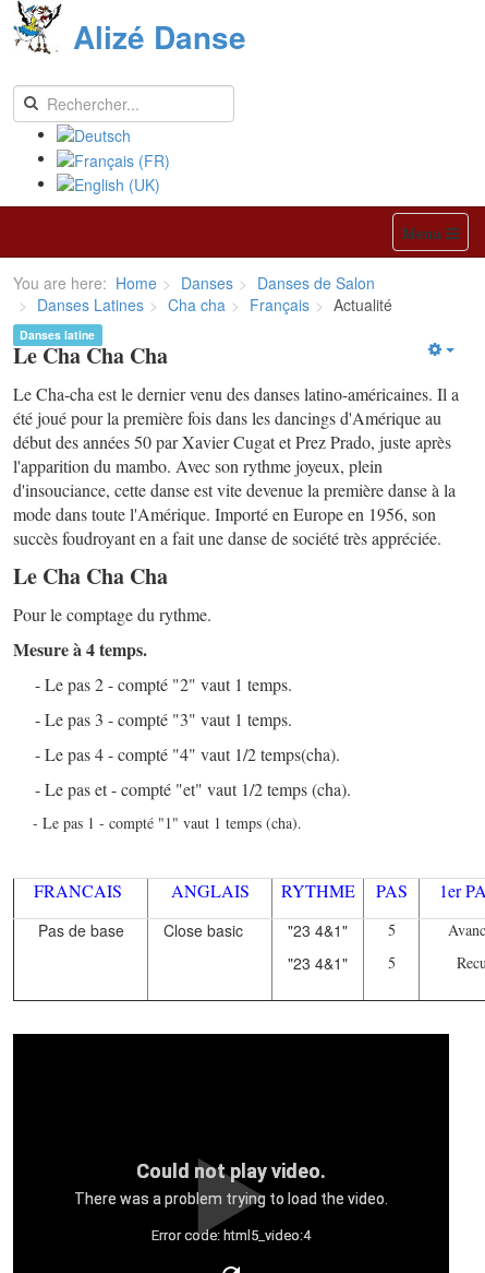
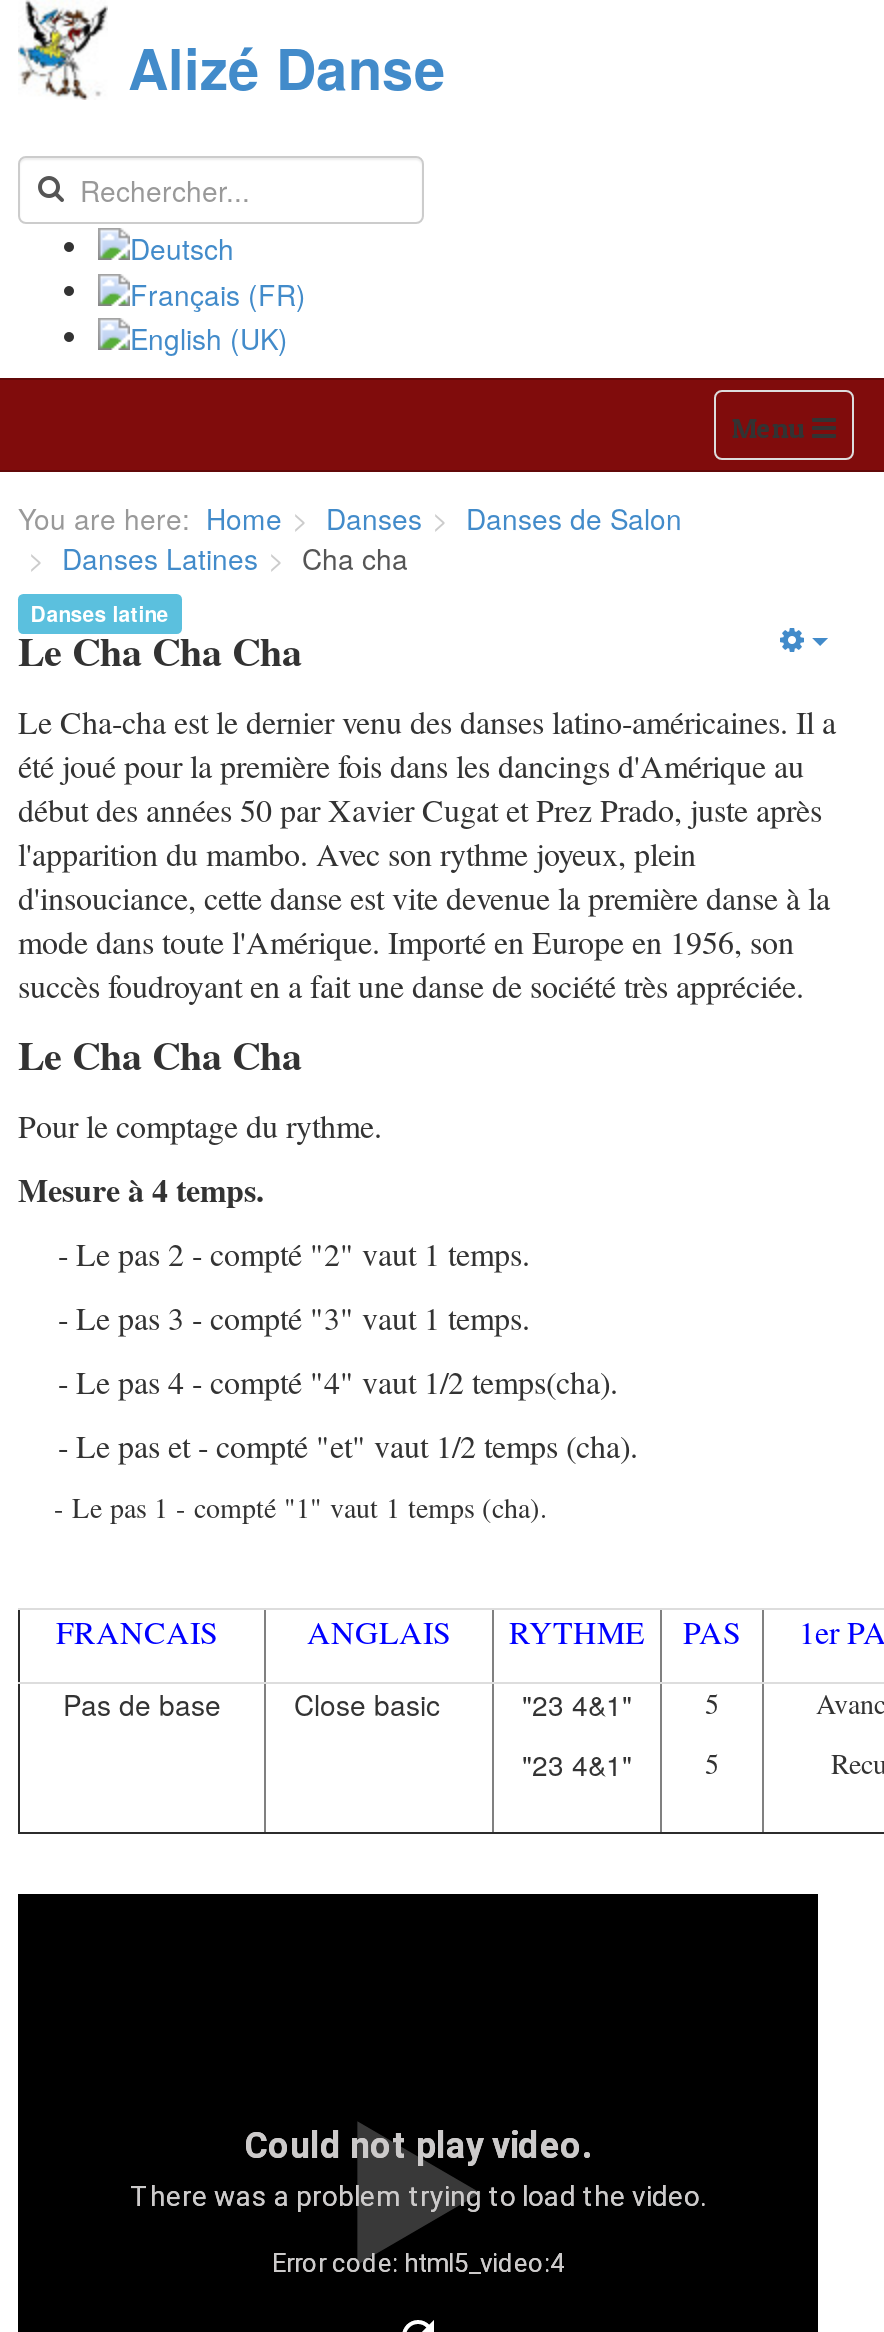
[250,294,392,316] Français | Actualité -> none

